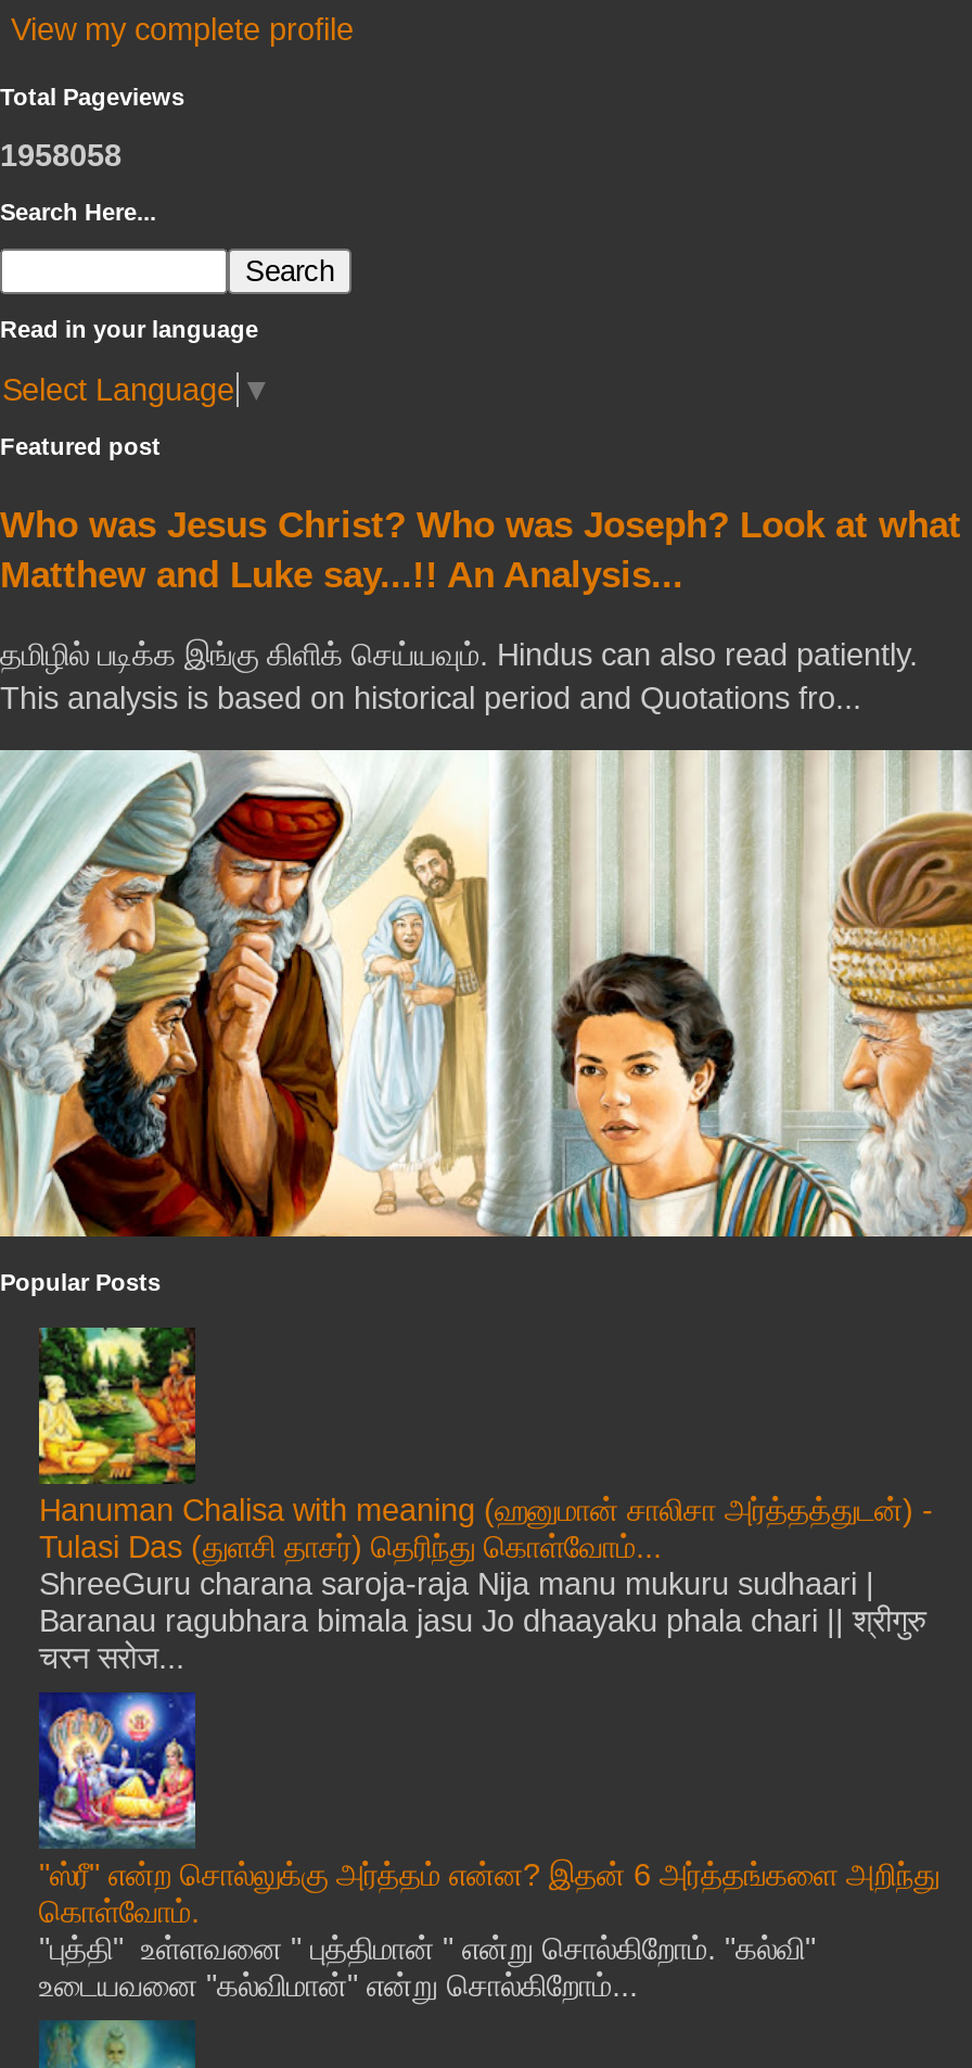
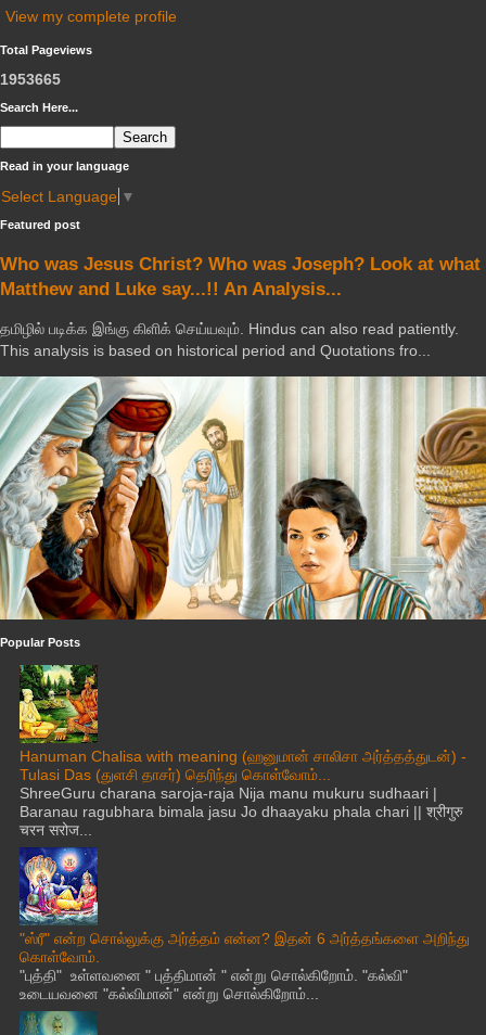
[0,138,121,173] 1958058 -> [0,71,61,88] 1953665

